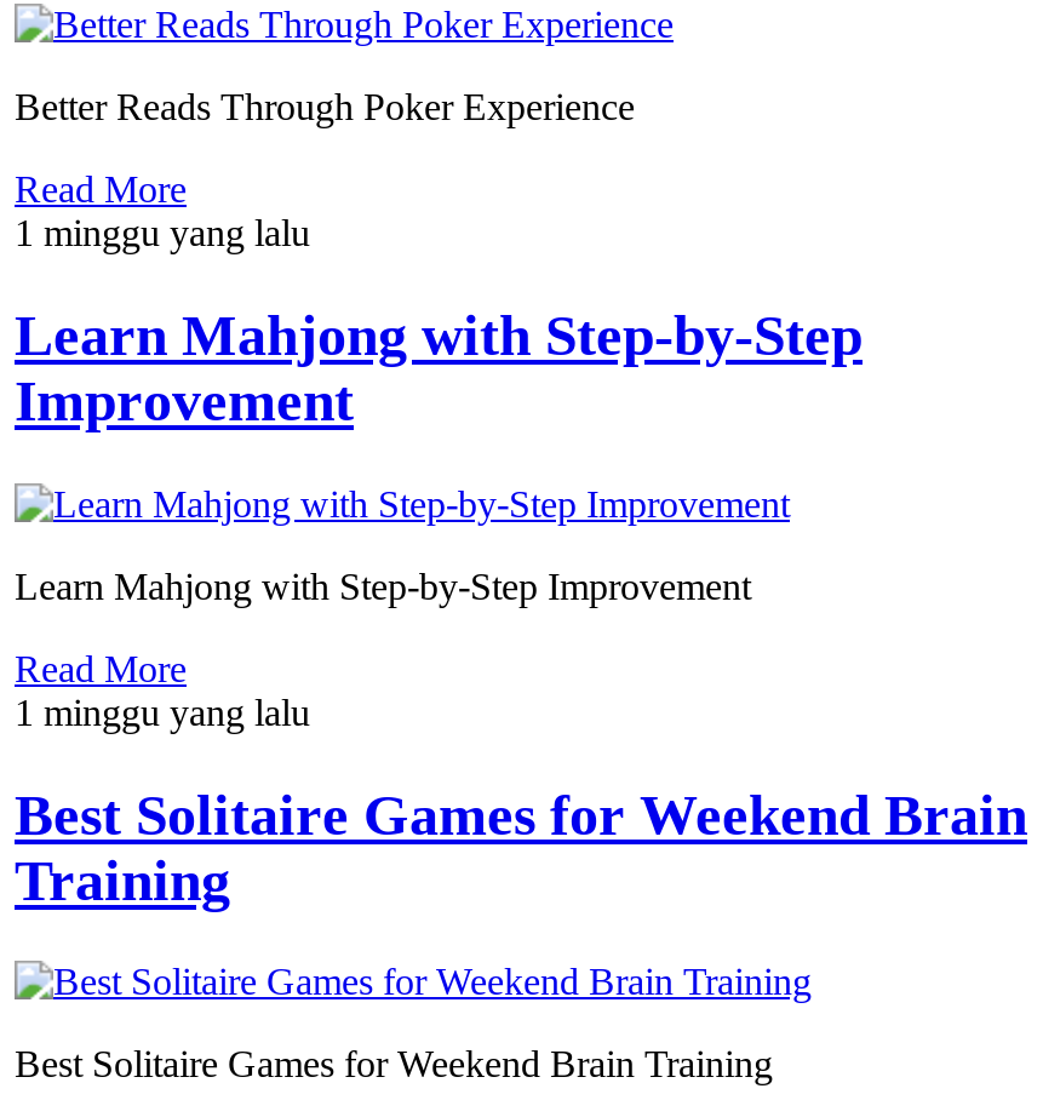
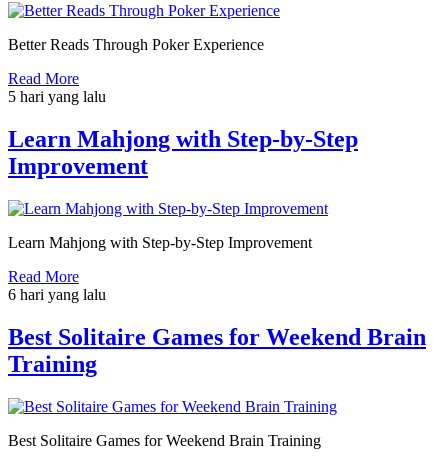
[15,212,310,253] 1 minggu yang lalu -> [8,88,106,105] 5 hari yang lalu
[15,691,310,732] 1 minggu yang lalu -> [8,286,106,303] 6 hari yang lalu

